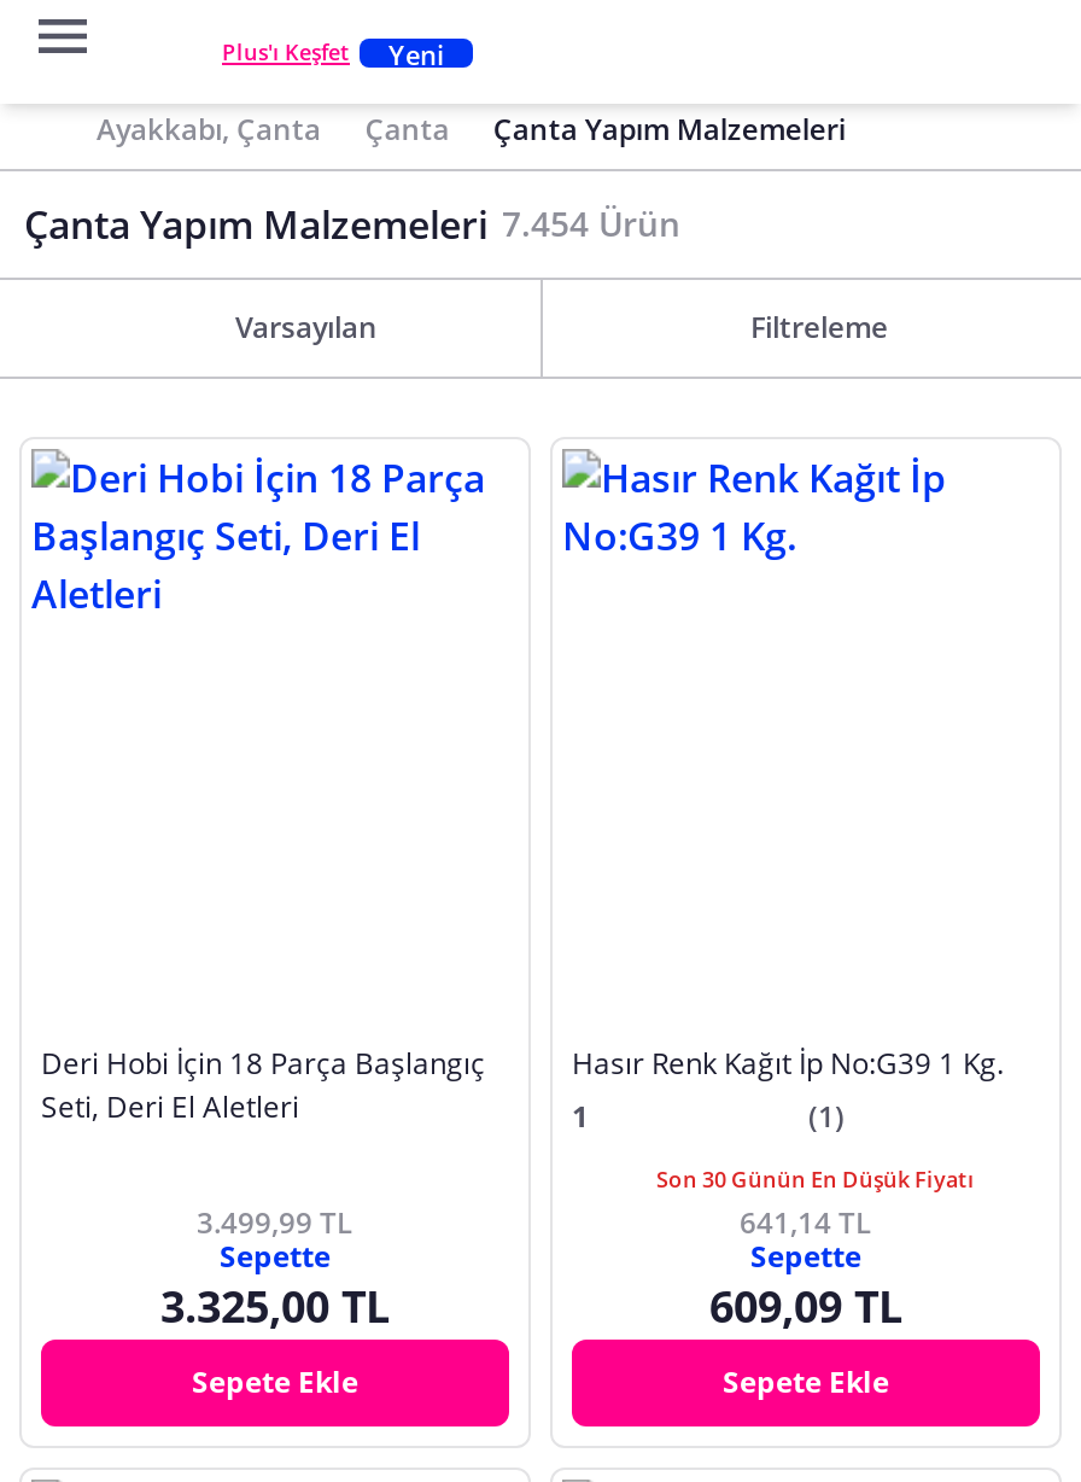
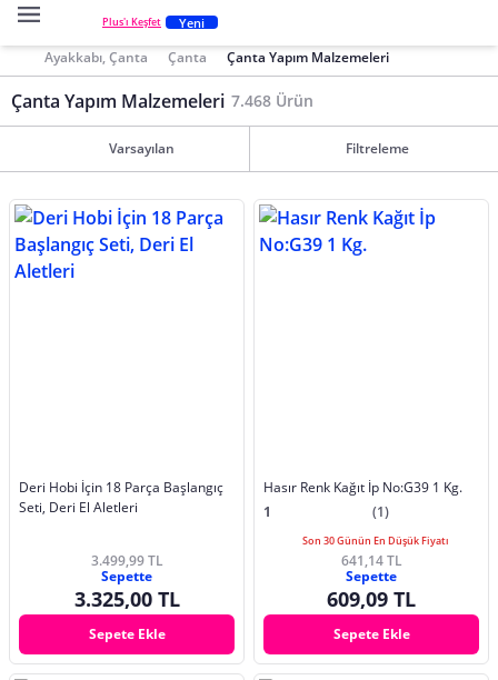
[24,198,680,251] Çanta Yapım Malzemeleri 7.454 Ürün -> [11,89,313,113] Çanta Yapım Malzemeleri 7.468 Ürün

